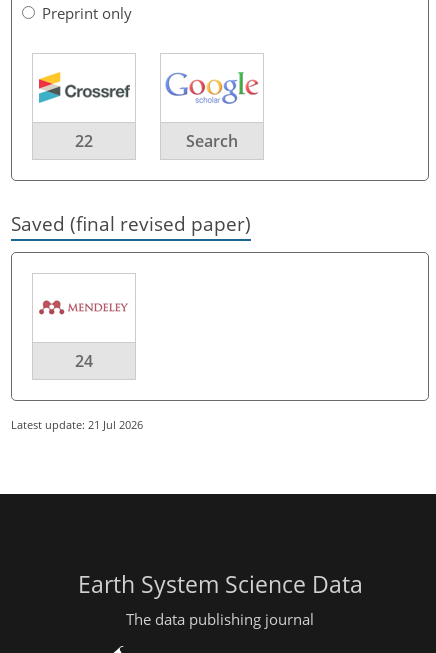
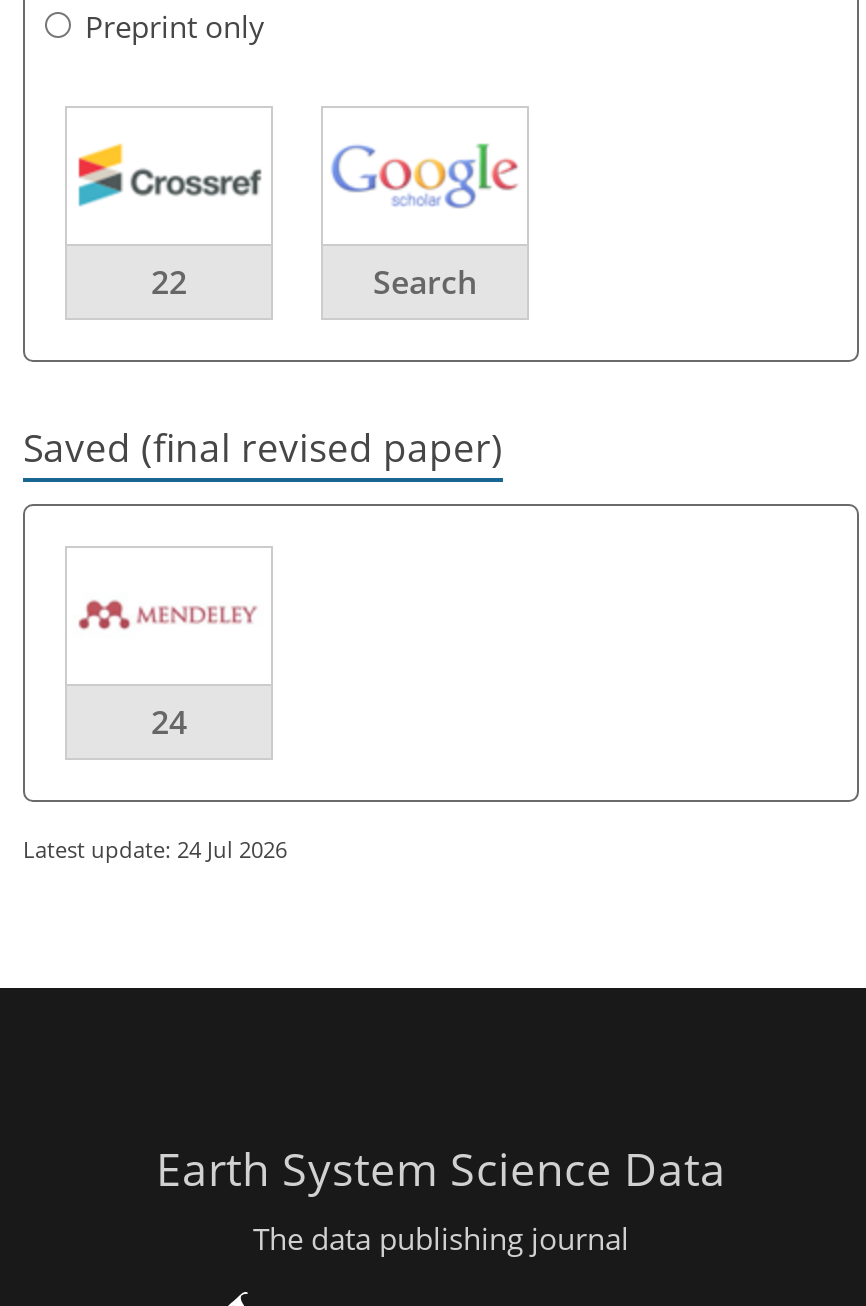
[11,417,143,432] Latest update: 21 Jul 2026 -> [23,834,287,864] Latest update: 24 Jul 2026

